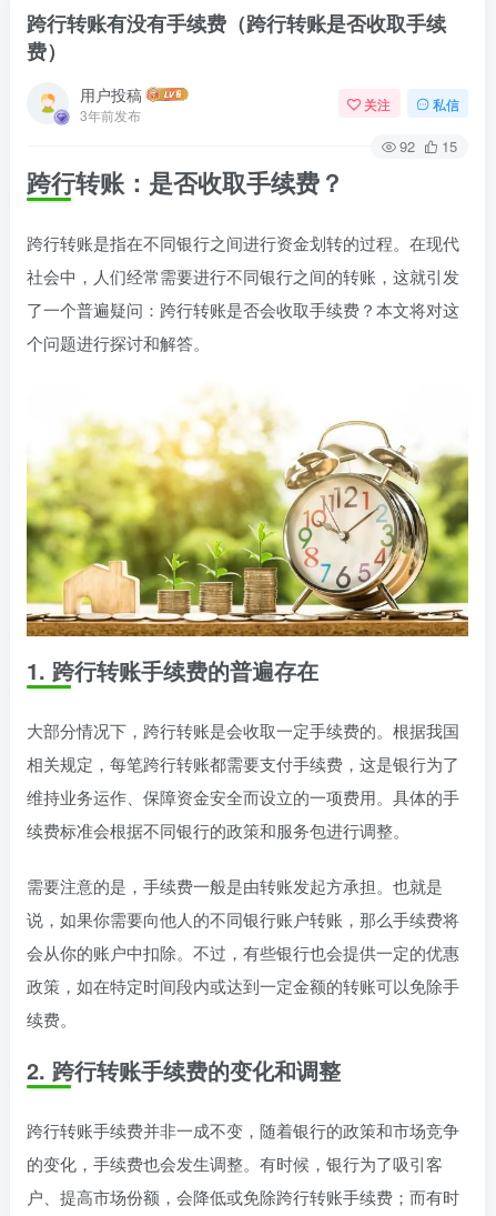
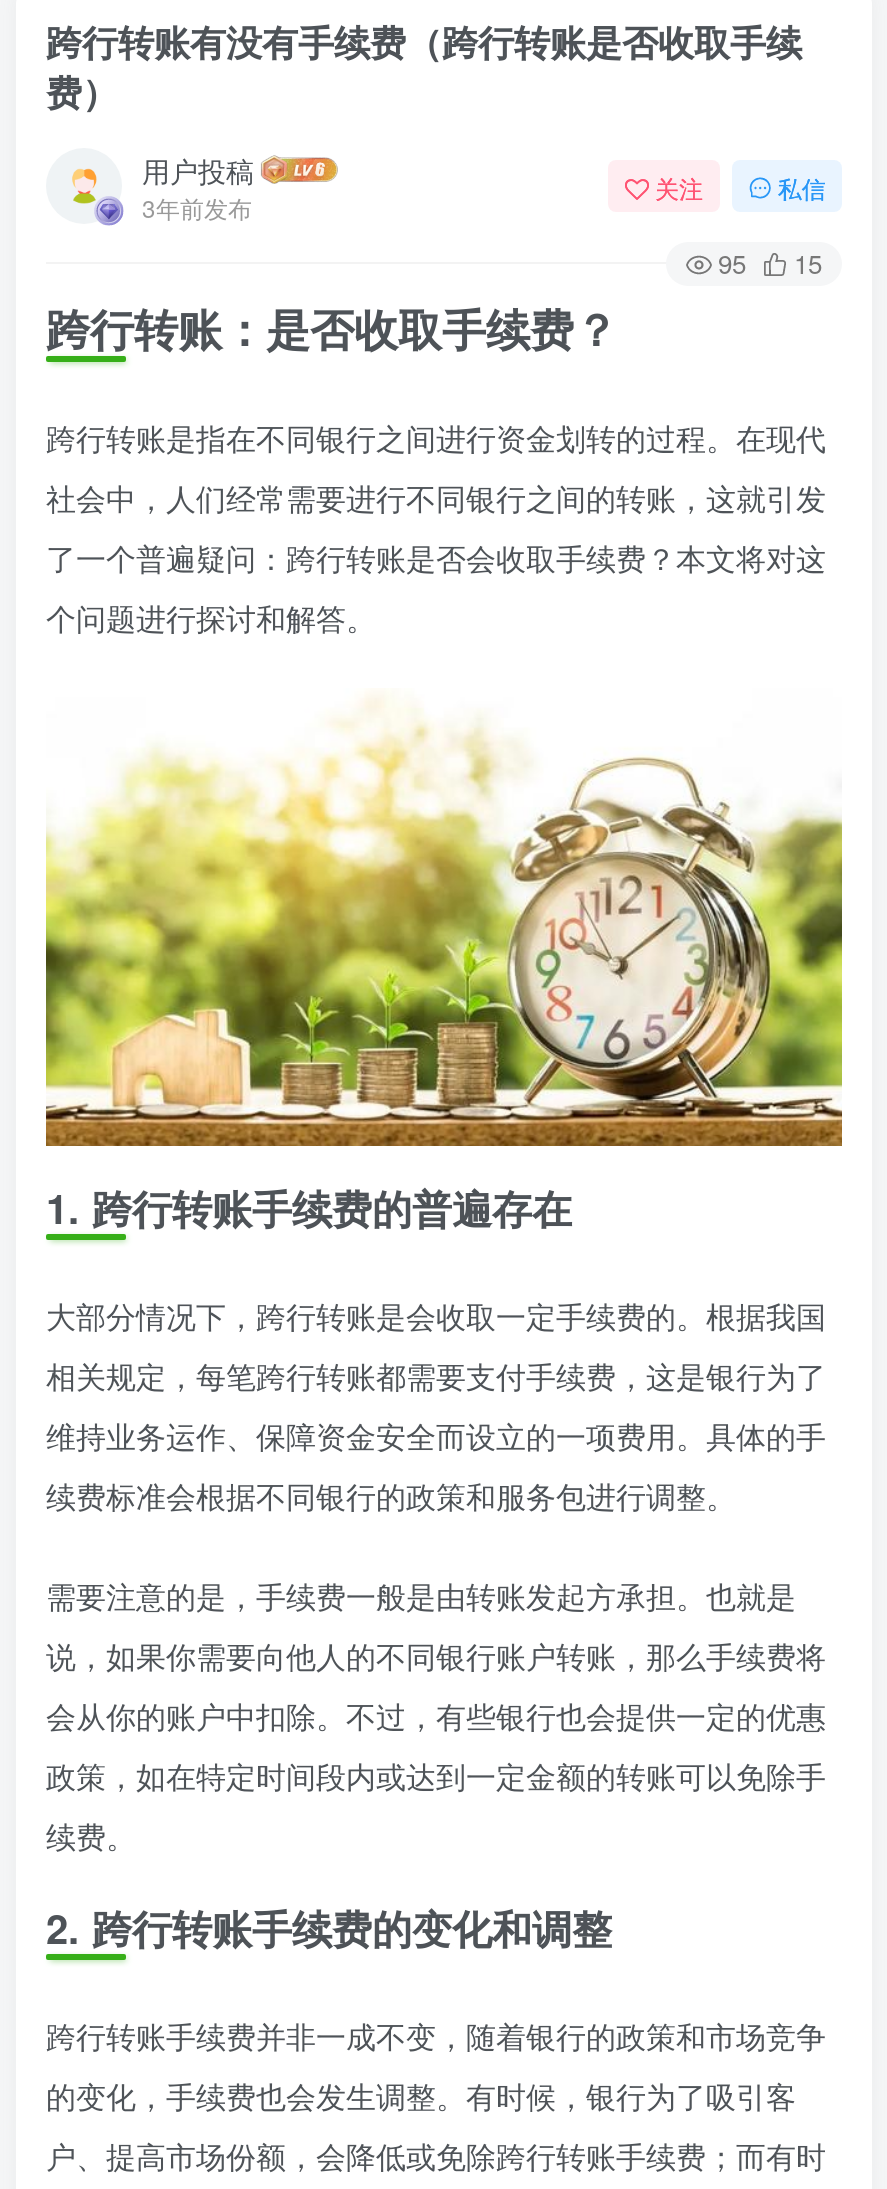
[399,135,457,157] 92 15 -> [718,244,822,282] 95 15

